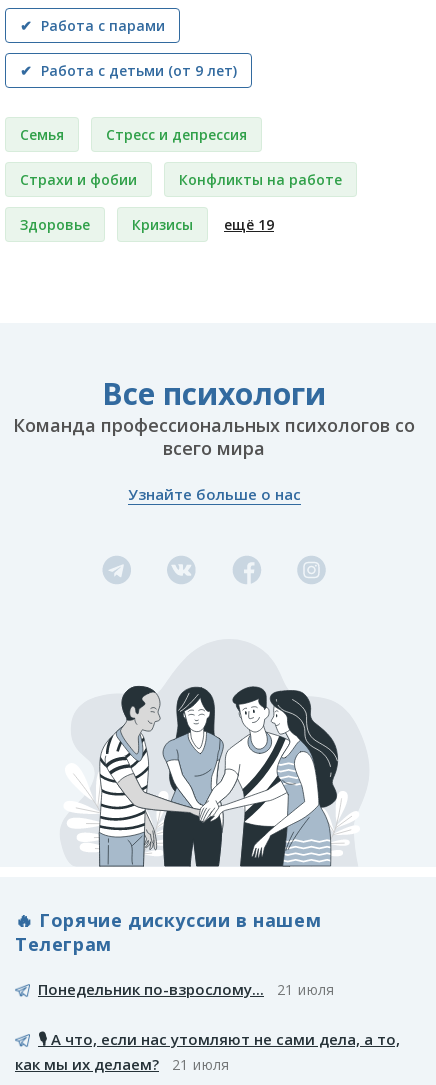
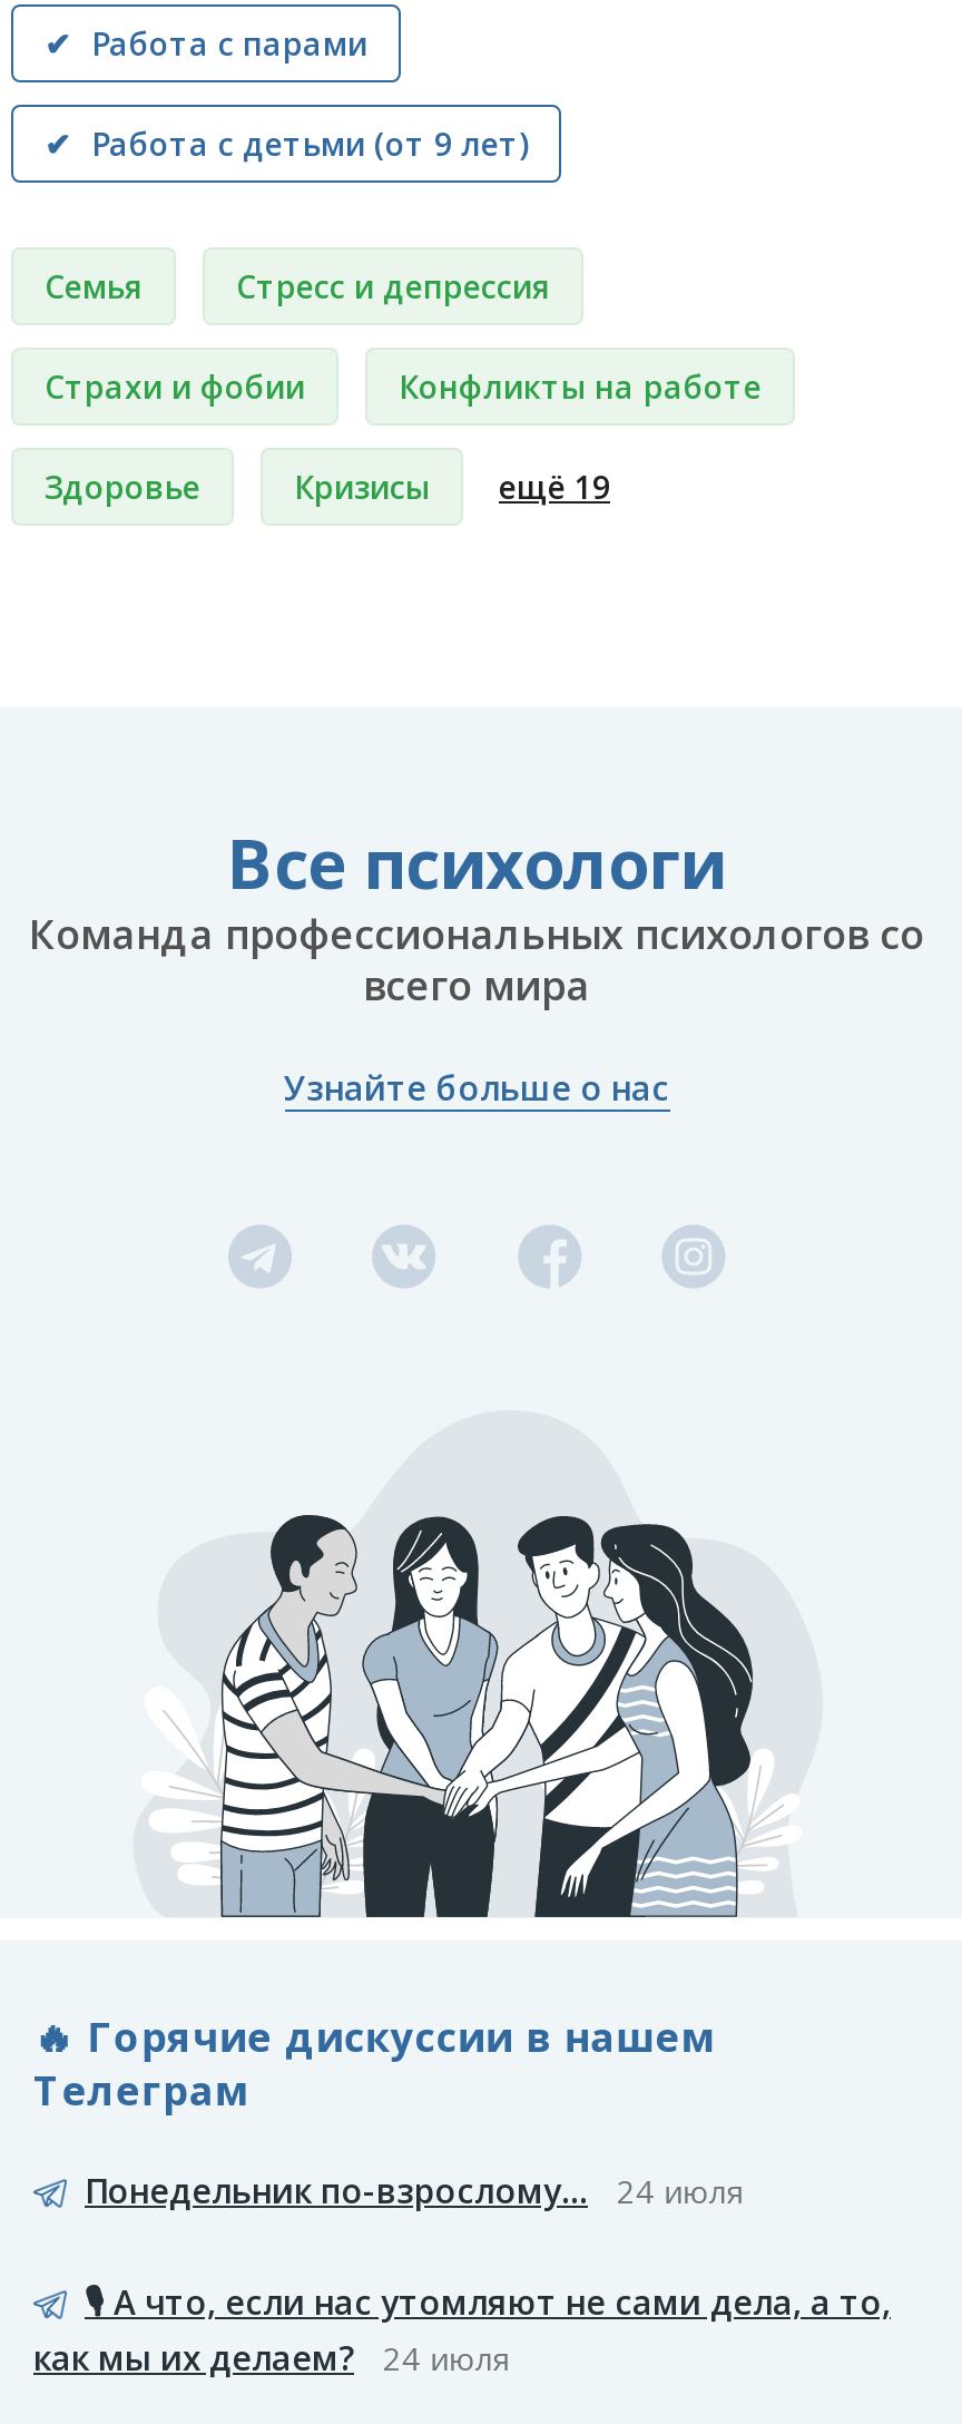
[38,979,335,999] Понедельник по-взрослому... 21 июля -> [85,2168,746,2213] Понедельник по-взрослому... 24 июля
[15,1054,230,1074] как мы их делаем? 21 июля -> [33,2335,512,2380] как мы их делаем? 24 июля

